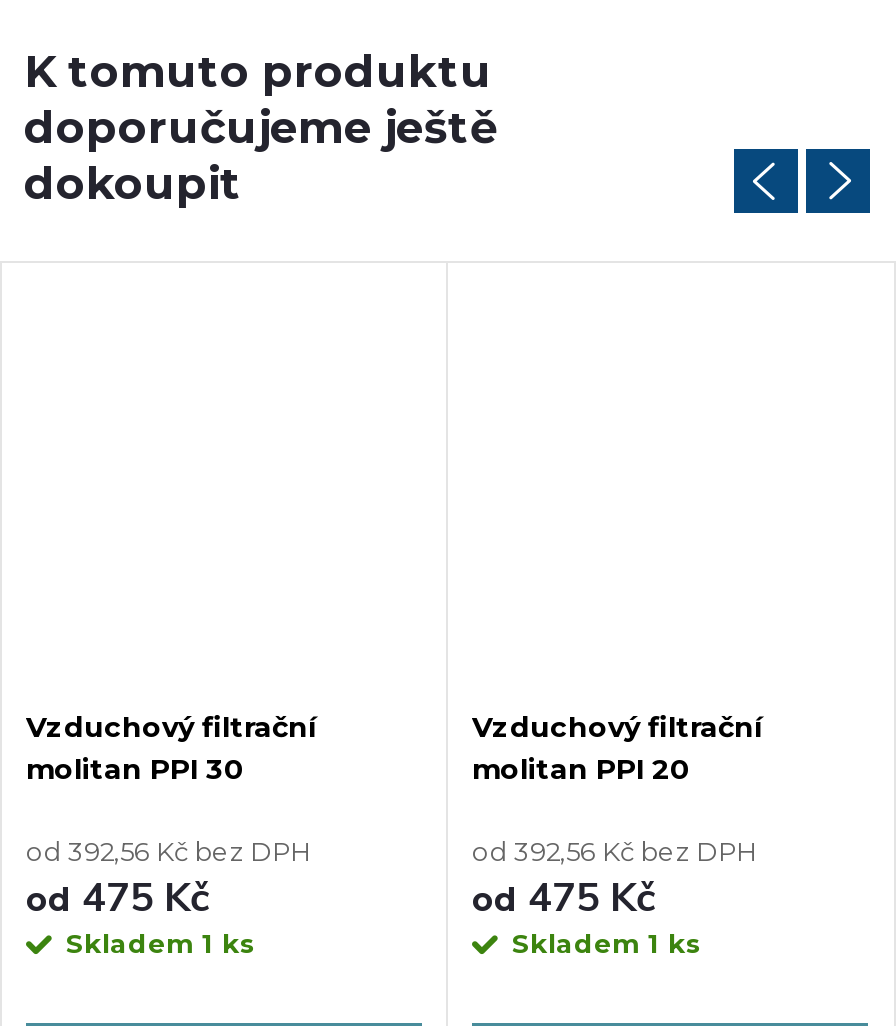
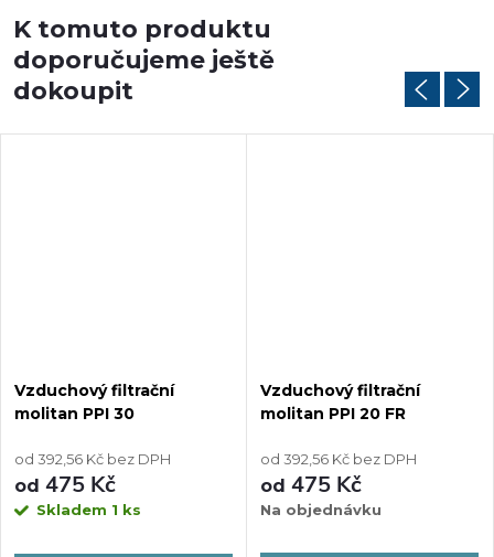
[472,752,690,788] molitan PPI 20 -> [260,404,406,424] molitan PPI 20 FR
[512,928,702,960] Skladem 1 ks -> [260,501,382,519] Na objednávku

